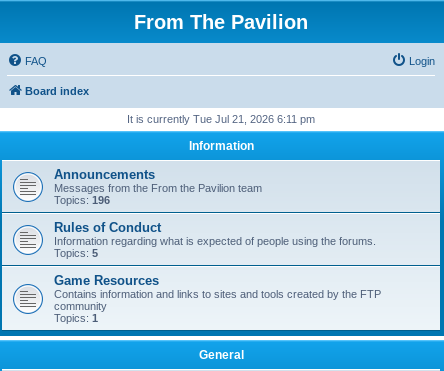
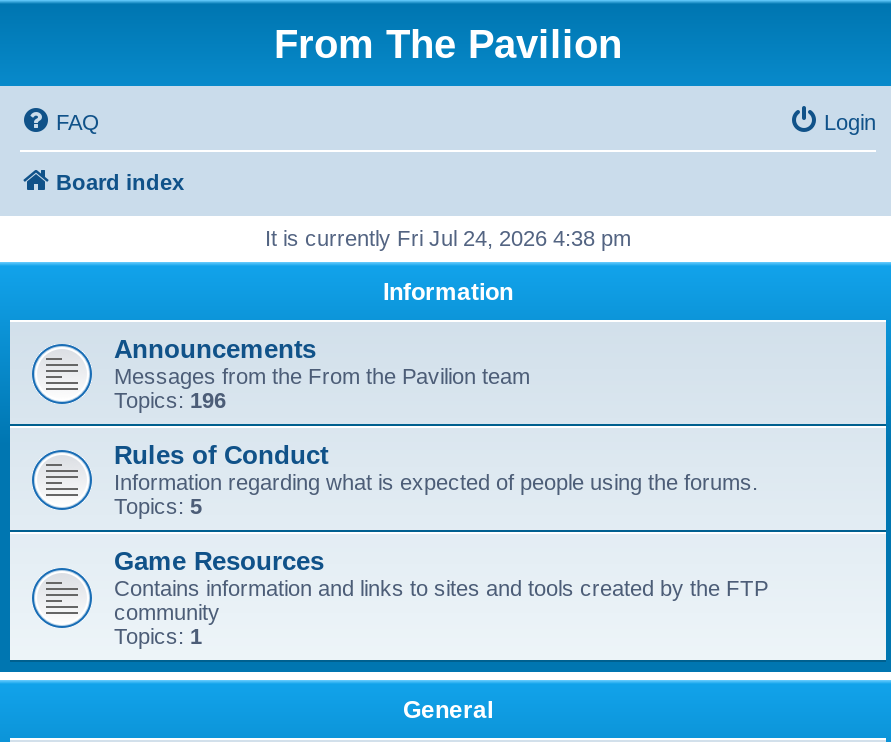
[127,113,315,125] It is currently Tue Jul 21, 2026 6:11 pm -> [265,226,631,250] It is currently Fri Jul 24, 2026 4:38 pm

